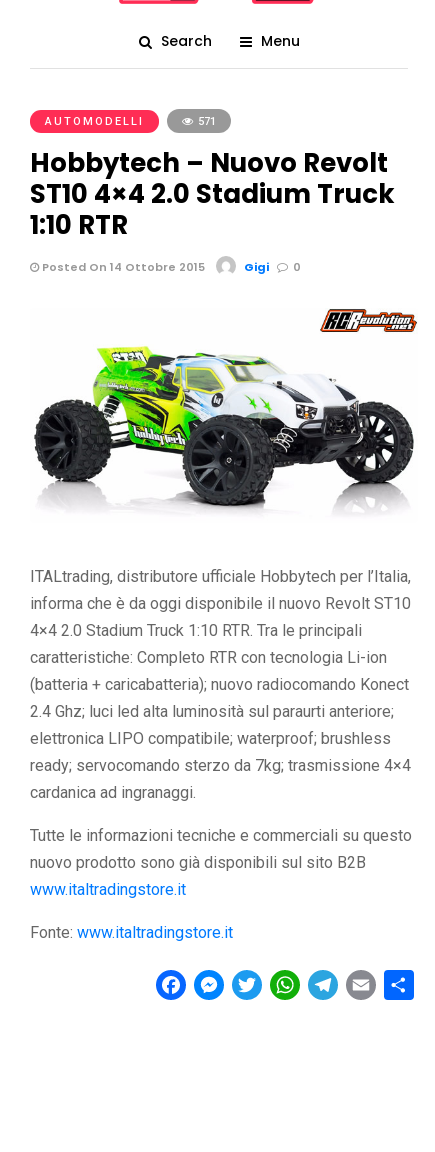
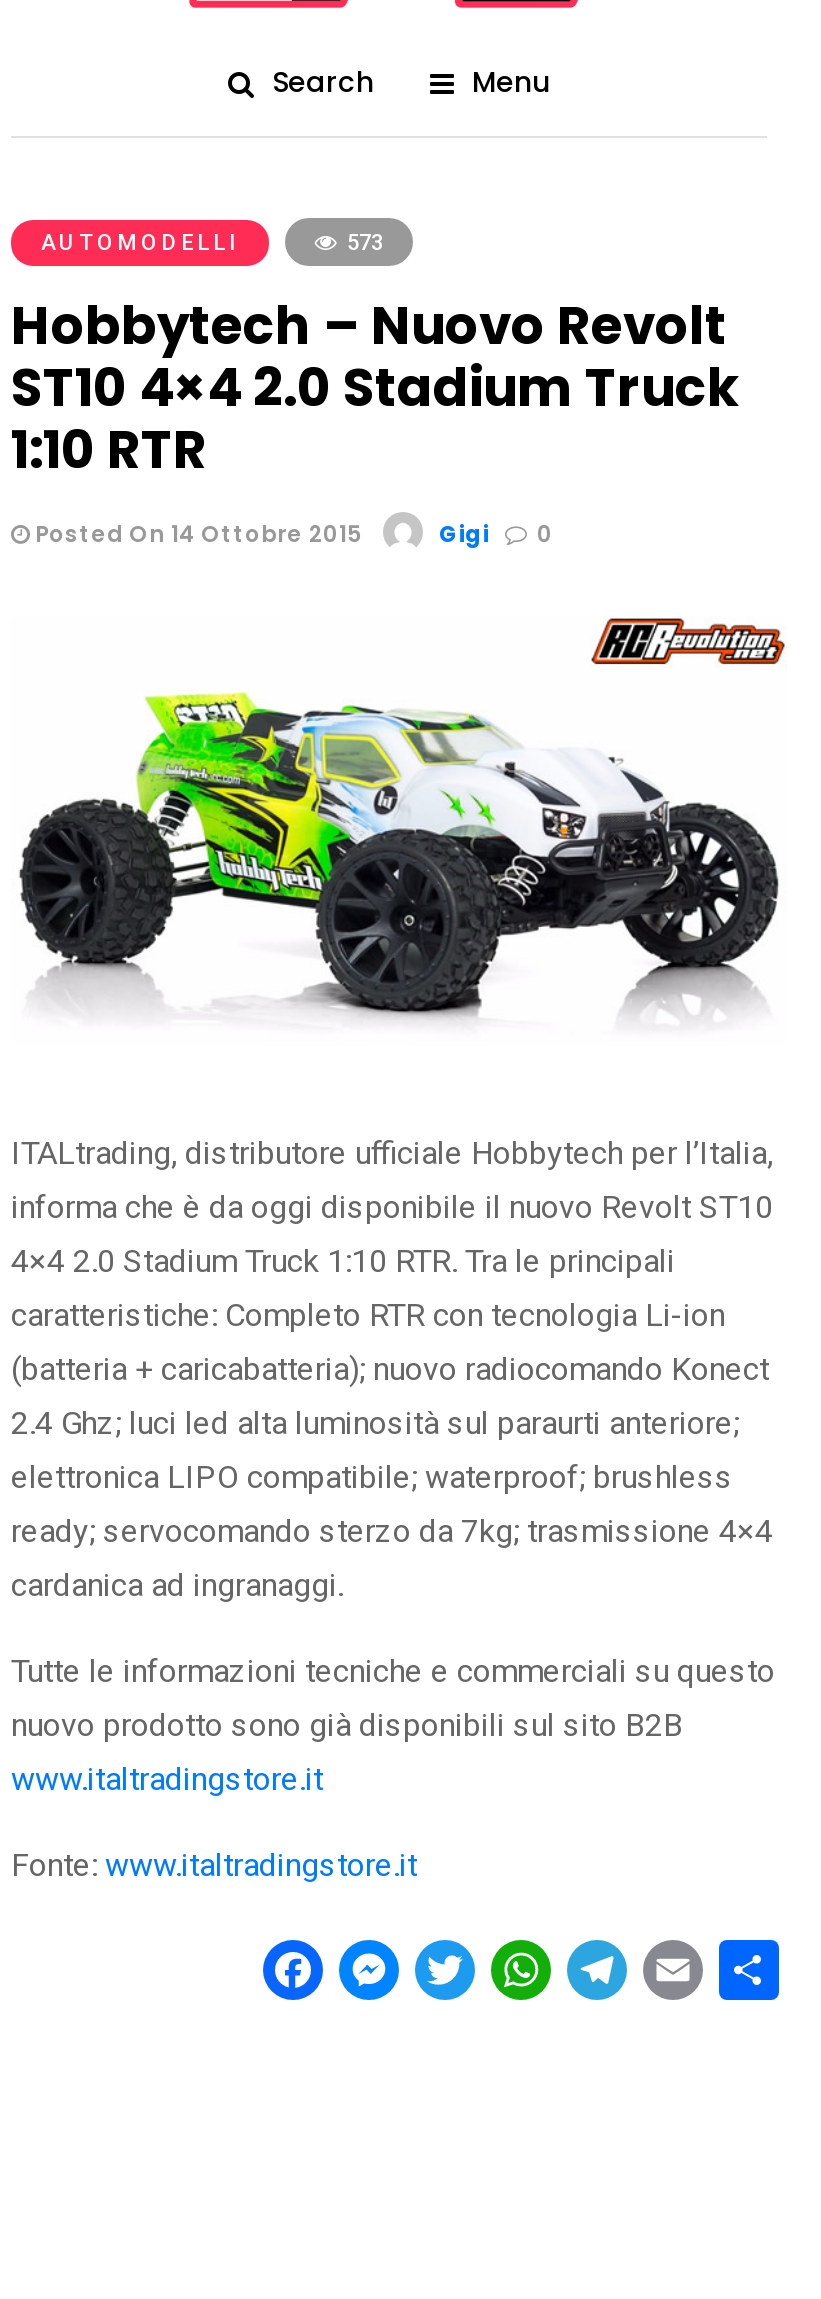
[198,115,216,128] 571 -> [347,230,383,256] 573

